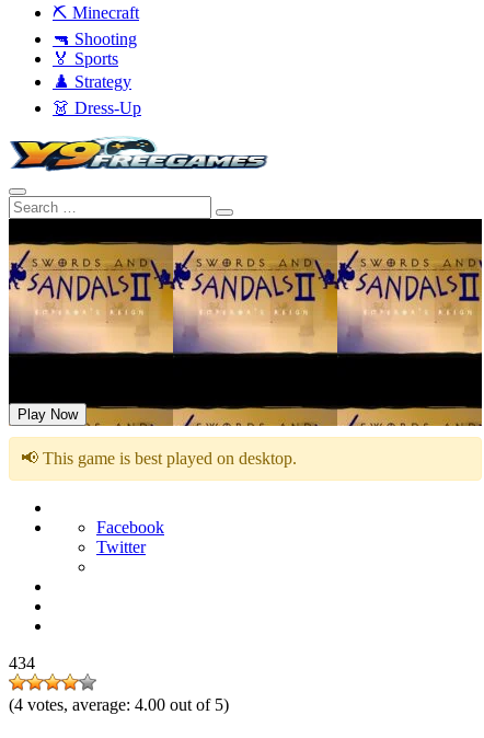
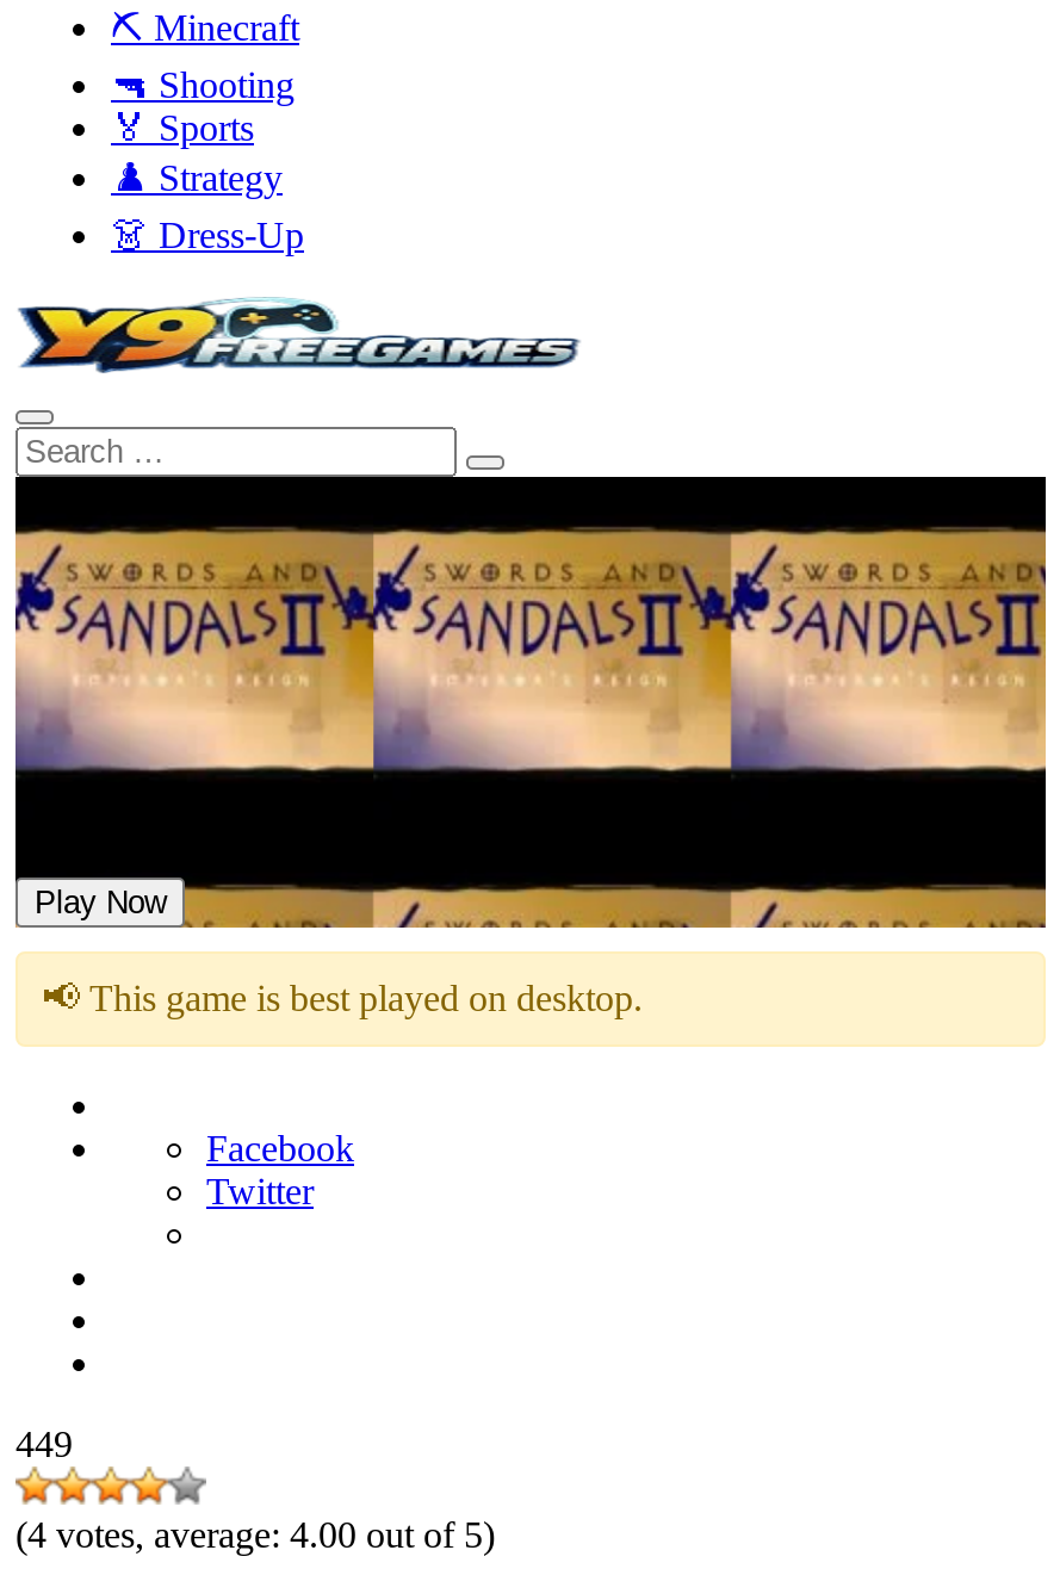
[9,654,35,672] 434 -> [16,1424,73,1464] 449

